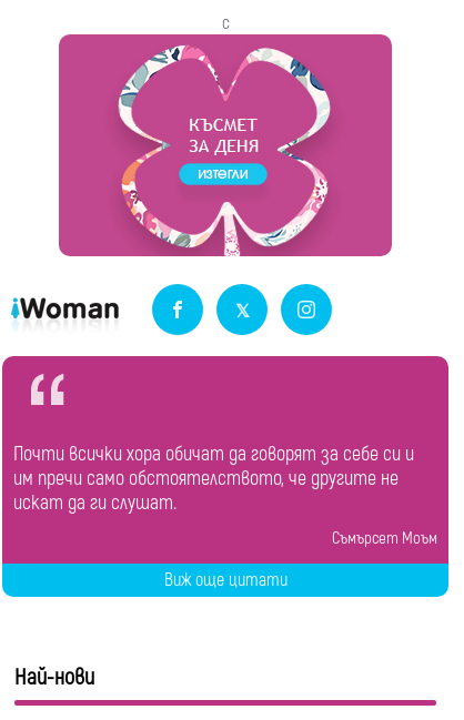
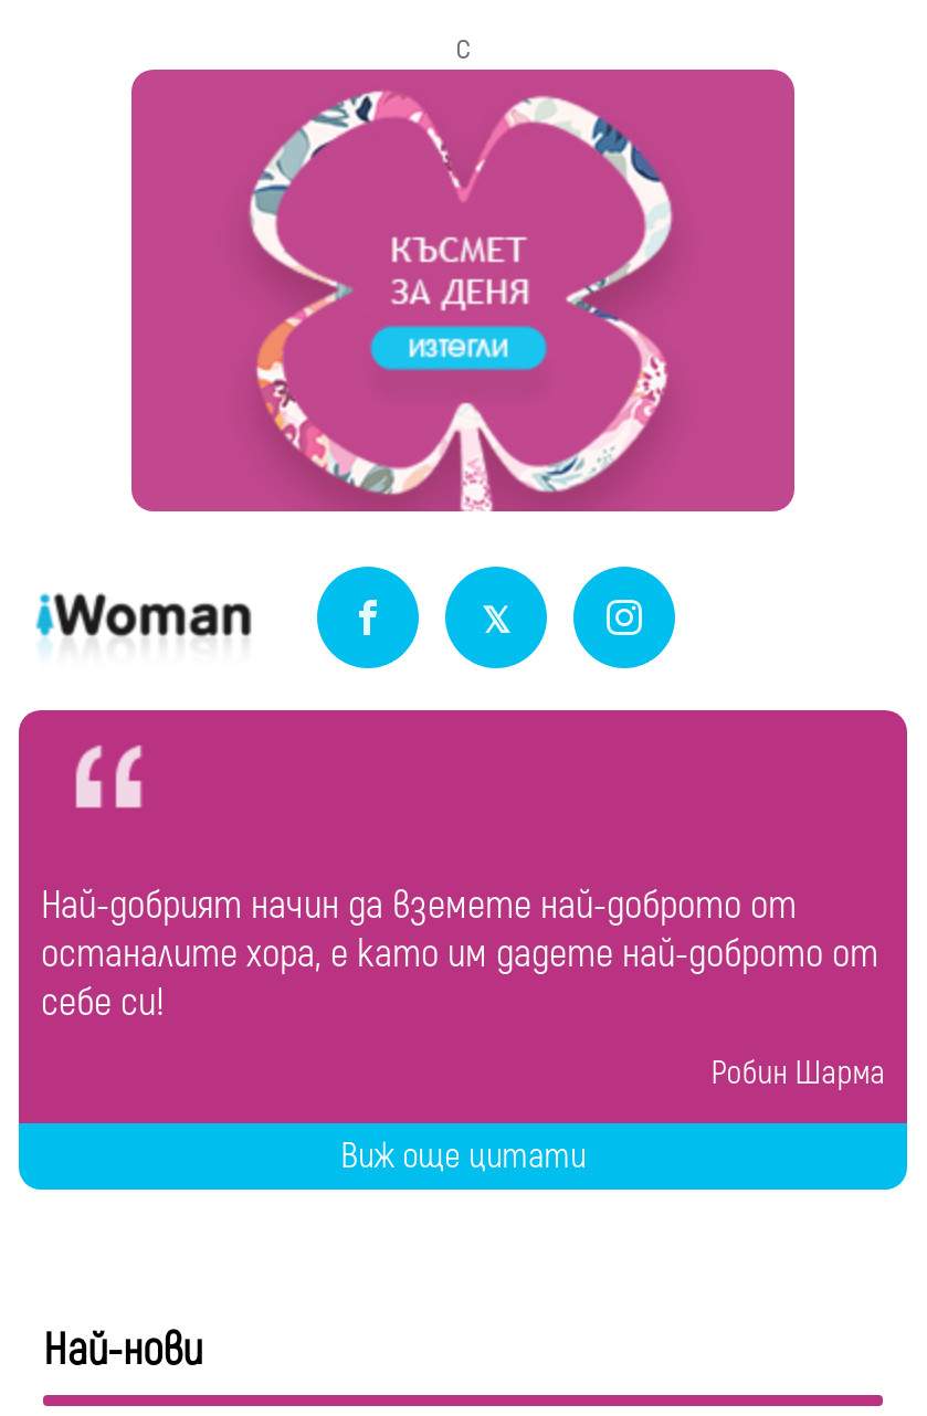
[13,441,414,516] Почти всички хора обичат да говорят за себе си и | им пречи само обстоятелството, че другите не | искат да ги слушат. -> [41,880,878,1028] Най-добрият начин да вземете най-доброто от | останалите хора, е като им дадете най-доброто от | себе си!
[332,528,438,549] Съмърсет Моъм -> [711,1052,885,1094] Робин Шарма

